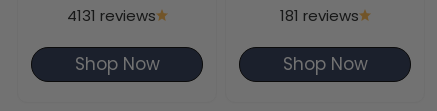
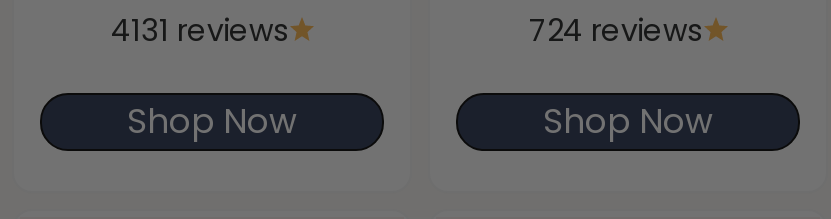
[279,5,358,26] 181 reviews -> [529,8,703,50] 724 reviews

